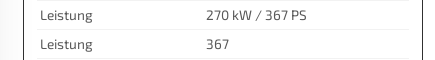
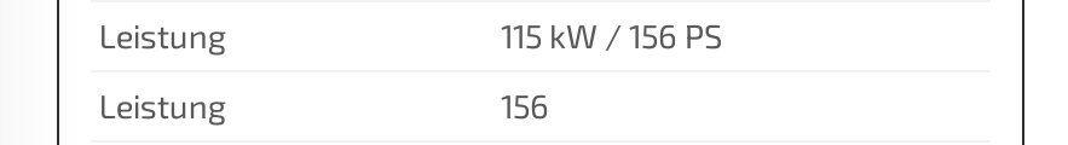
[206,6,307,23] 270 kW / 367 PS -> [501,15,723,56] 115 kW / 156 PS
[206,35,229,52] 367 -> [501,85,549,126] 156

